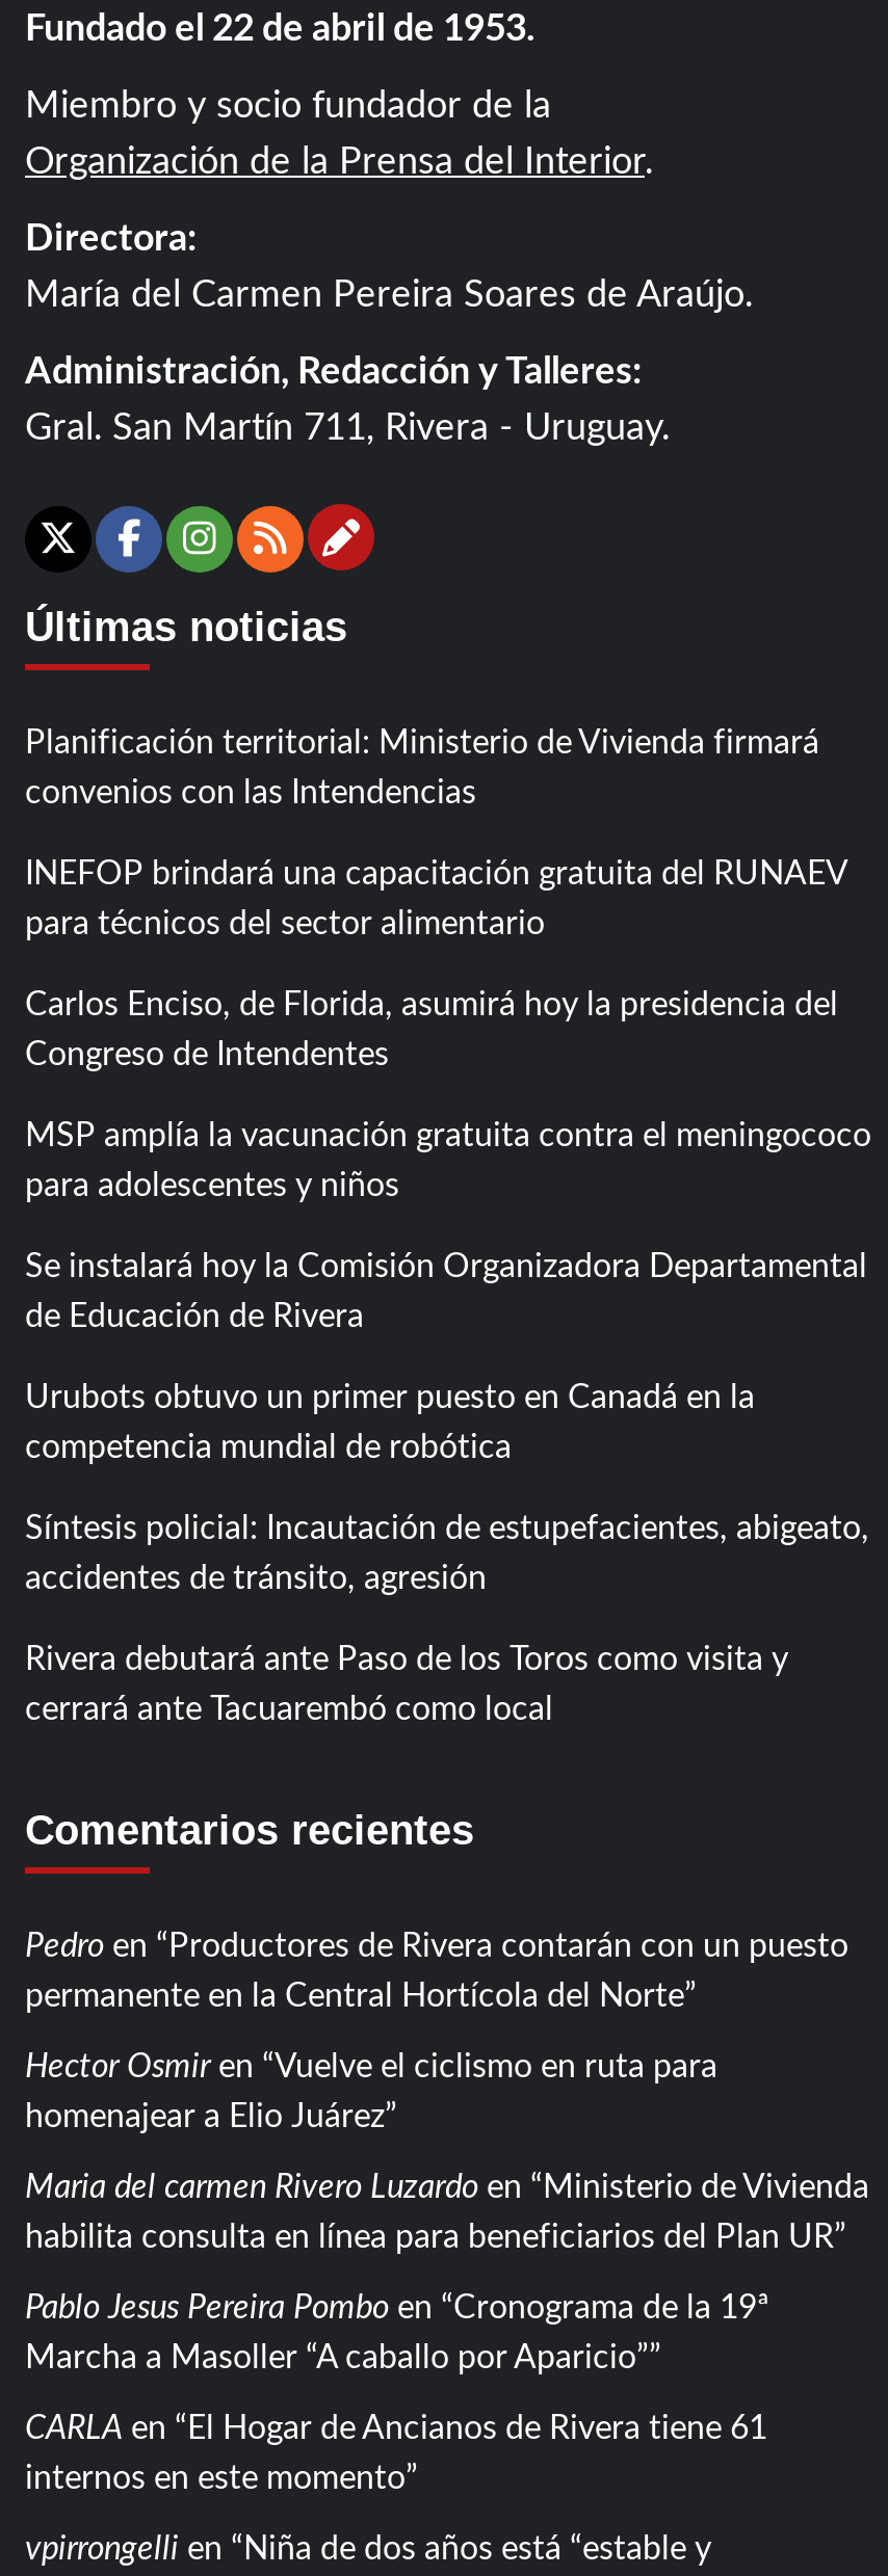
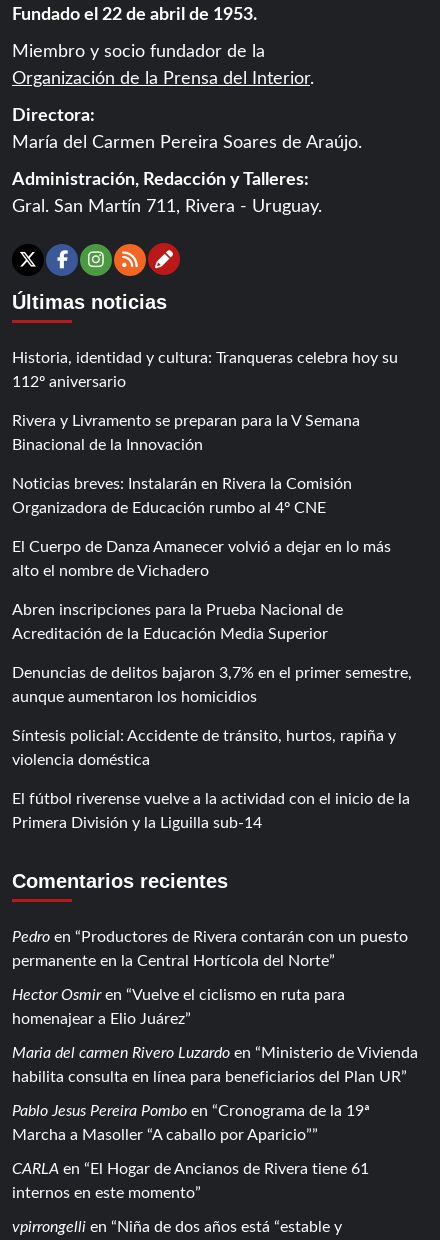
[25,726,819,759] Planificación territorial: Ministerio de Vivienda firmará -> [12,350,398,366] Historia, identidad y cultura: Tranqueras celebra hoy su
[25,776,476,809] convenios con las Intendencias -> [12,374,126,390] 112º aniversario
[25,857,846,890] INEFOP brindará una capacitación gratuita del RUNAEV -> [12,413,360,429] Rivera y Livramento se preparan para la V Semana
[25,907,545,940] para técnicos del sector alimentario -> [12,437,203,453] Binacional de la Innovación
[25,988,838,1021] Carlos Enciso, de Florida, asumirá hoy la presidencia del -> [12,476,352,492] Noticias breves: Instalarán en Rivera la Comisión
[25,1038,389,1071] Congreso de Intendentes -> [12,500,326,516] Organizadora de Educación rumbo al 4º CNE
[25,1119,871,1152] MSP amplía la vacunación gratuita contra el meningococo -> [12,539,391,555] El Cuerpo de Danza Amanecer volvió a dejar en lo más
[25,1169,399,1202] para adolescentes y niños -> [12,563,209,579] alto el nombre de Vichadero
[25,1250,867,1283] Se instalará hoy la Comisión Organizadora Departamental -> [12,602,343,618] Abren inscripciones para la Prueba Nacional de
[25,1300,364,1333] de Educación de Rivera -> [12,626,328,642] Acreditación de la Educación Media Superior
[25,1381,755,1414] Urubots obtuvo un primer puesto en Canadá en la -> [12,665,412,681] Denuncias de delitos bajaron 3,7% en el primer semestre,
[25,1430,512,1464] competencia mundial de robótica -> [12,689,257,705] aunque aumentaron los homicidios
[25,1512,869,1545] Síntesis policial: Incautación de estupefacientes, abigeato, -> [12,728,396,744] Síntesis policial: Accidente de tránsito, hurtos, rapiña y
[25,1561,487,1595] accidentes de tránsito, agresión -> [12,752,150,768] violencia doméstica
[25,1642,788,1676] Rivera debutará ante Paso de los Toros como visita y -> [12,791,410,807] El fútbol riverense vuelve a la actividad con el inicio de la
[25,1692,553,1726] cerrará ante Tacuarembó como local -> [12,815,262,831] Primera División y la Liguilla sub-14

